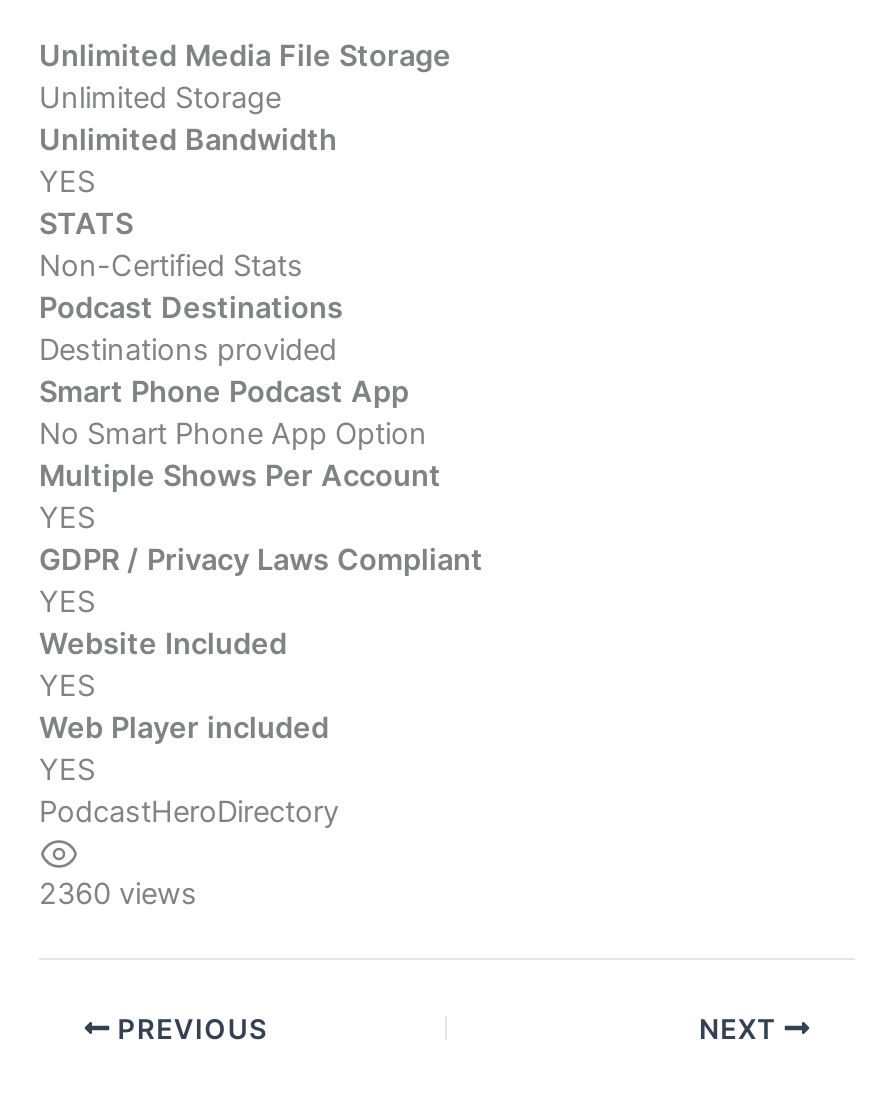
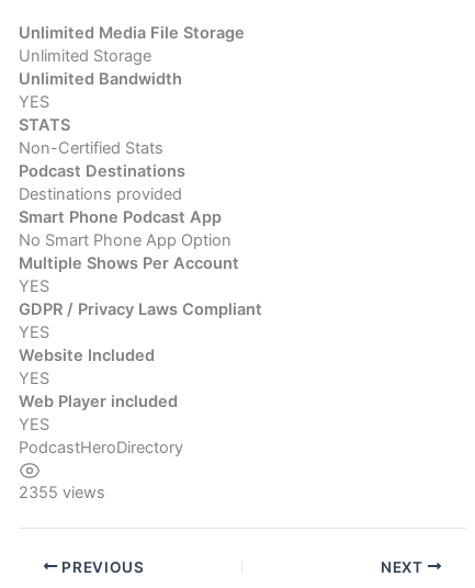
[39,875,197,911] 2360 views -> [19,482,105,502] 2355 views

